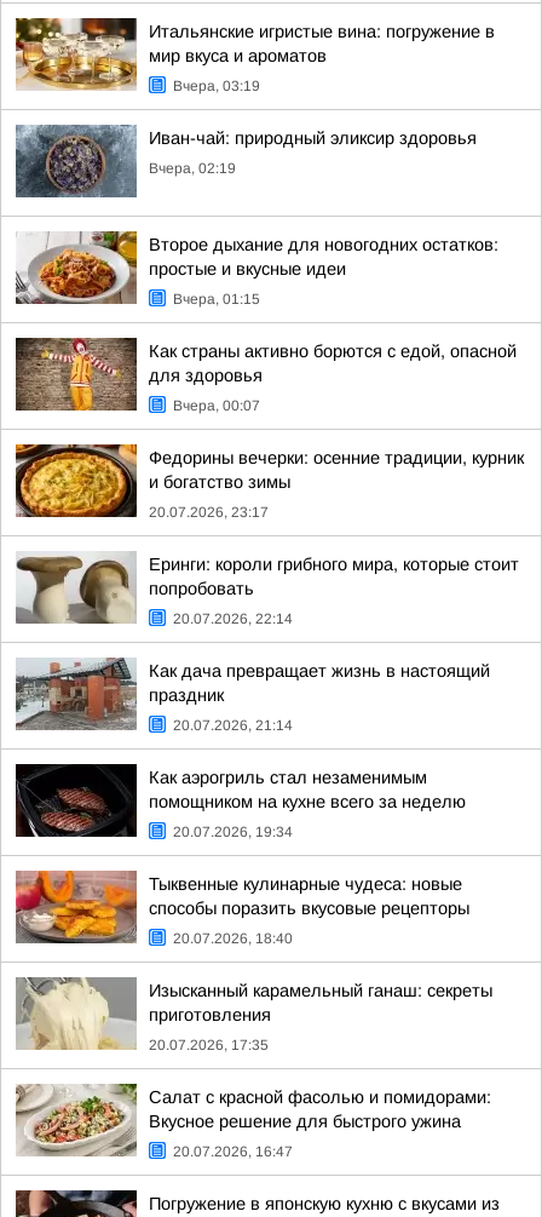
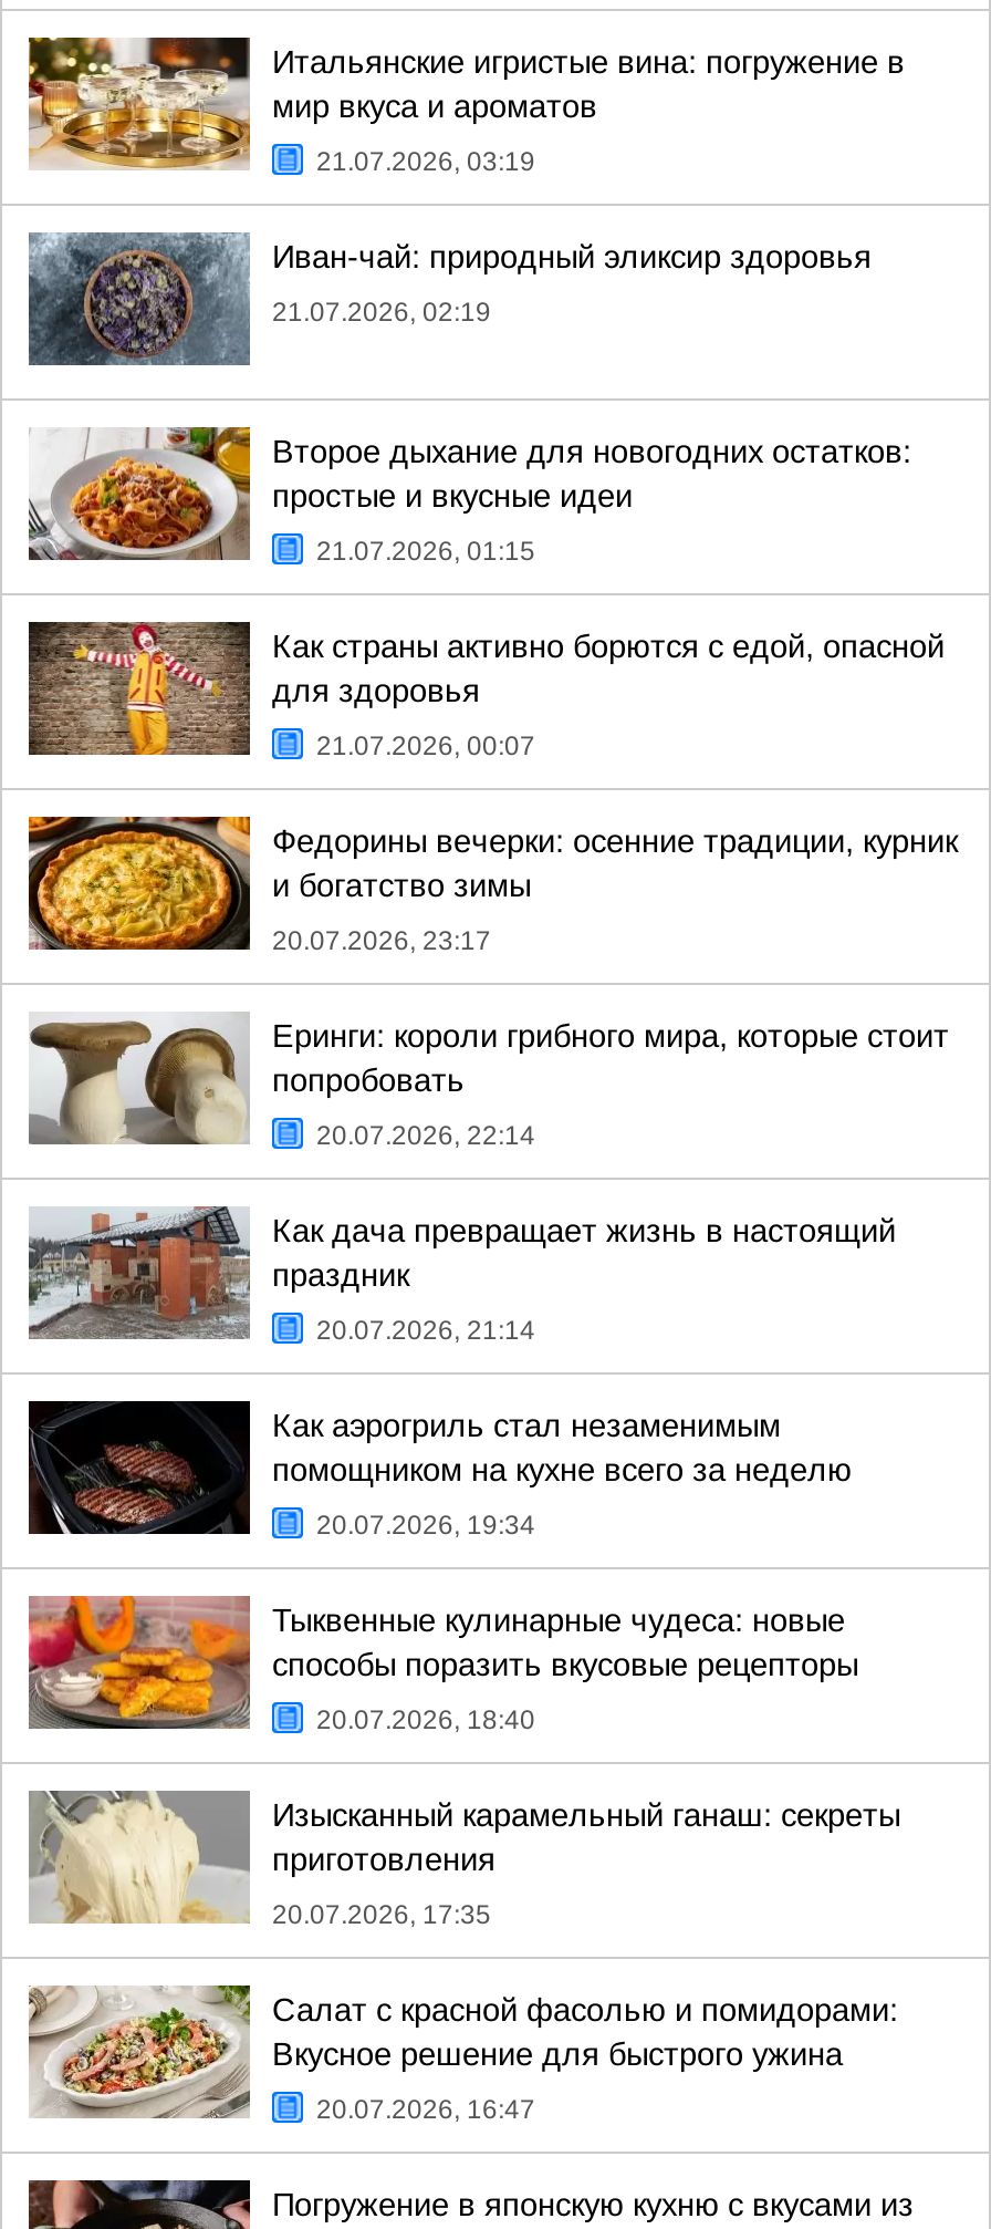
[173,78,260,94] Вчера, 03:19 -> [316,146,535,177] 21.07.2026, 03:19
[149,160,236,177] Вчера, 02:19 -> [272,297,491,328] 21.07.2026, 02:19
[173,291,260,308] Вчера, 01:15 -> [316,536,535,567] 21.07.2026, 01:15
[173,397,260,414] Вчера, 00:07 -> [316,730,535,761] 21.07.2026, 00:07

